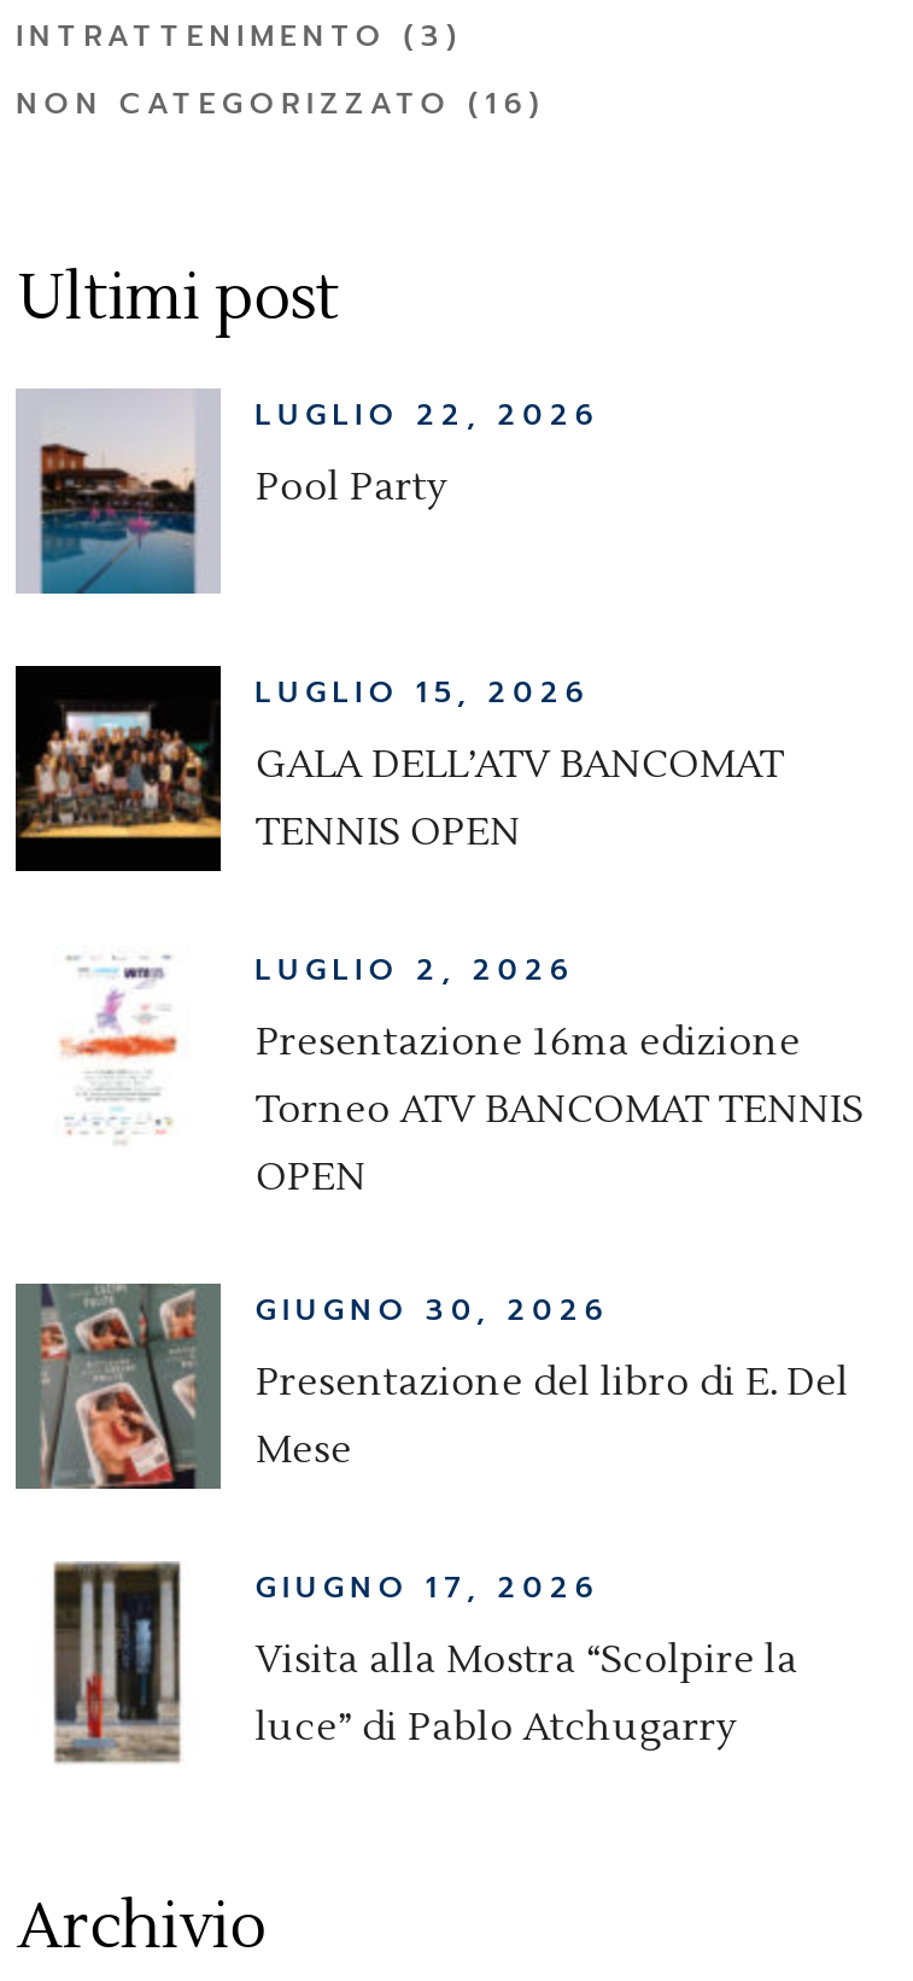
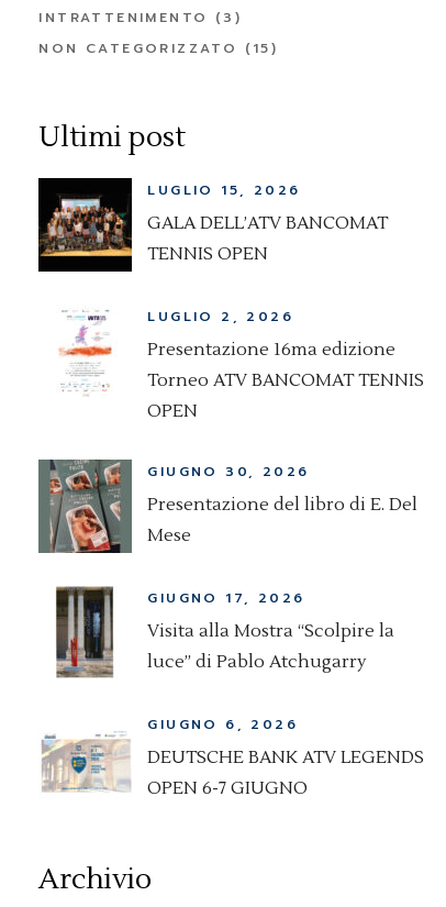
[16,82,544,126] NON CATEGORIZZATO (16) -> [39,39,278,58] NON CATEGORIZZATO (15)
[16,394,600,596] [image] | LUGLIO 22, 2026 | Pool Party -> none
moved [13,671,863,1752] -> [37,180,424,673]: [image] | LUGLIO 15, 2026 | GALA DELL’ATV BANCOMAT | ... | Visita alla Mostra “Scolpire la | luce” di Pablo Atchugarry
none -> [41,715,424,799] [image] | GIUGNO 6, 2026 | DEUTSCHE BANK ATV LEGENDS | OPEN 6-7 GIUGNO

